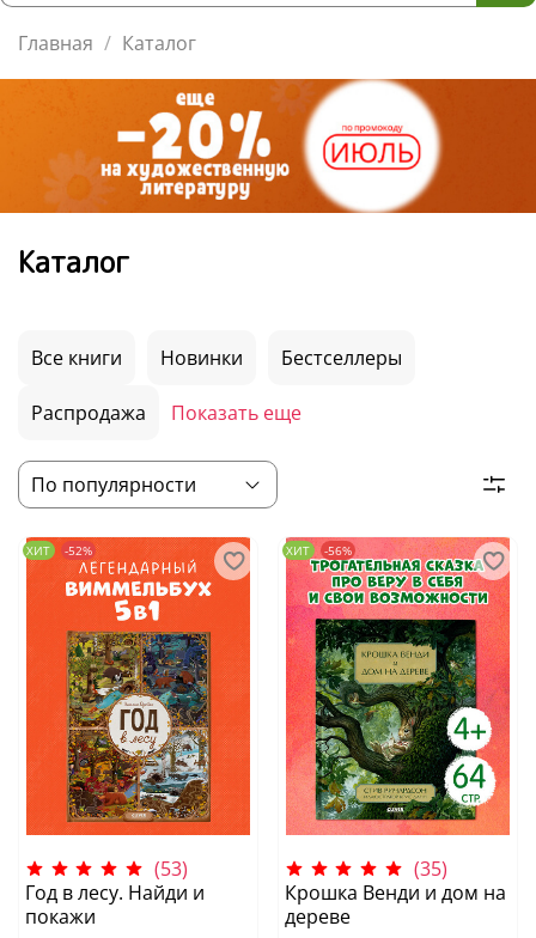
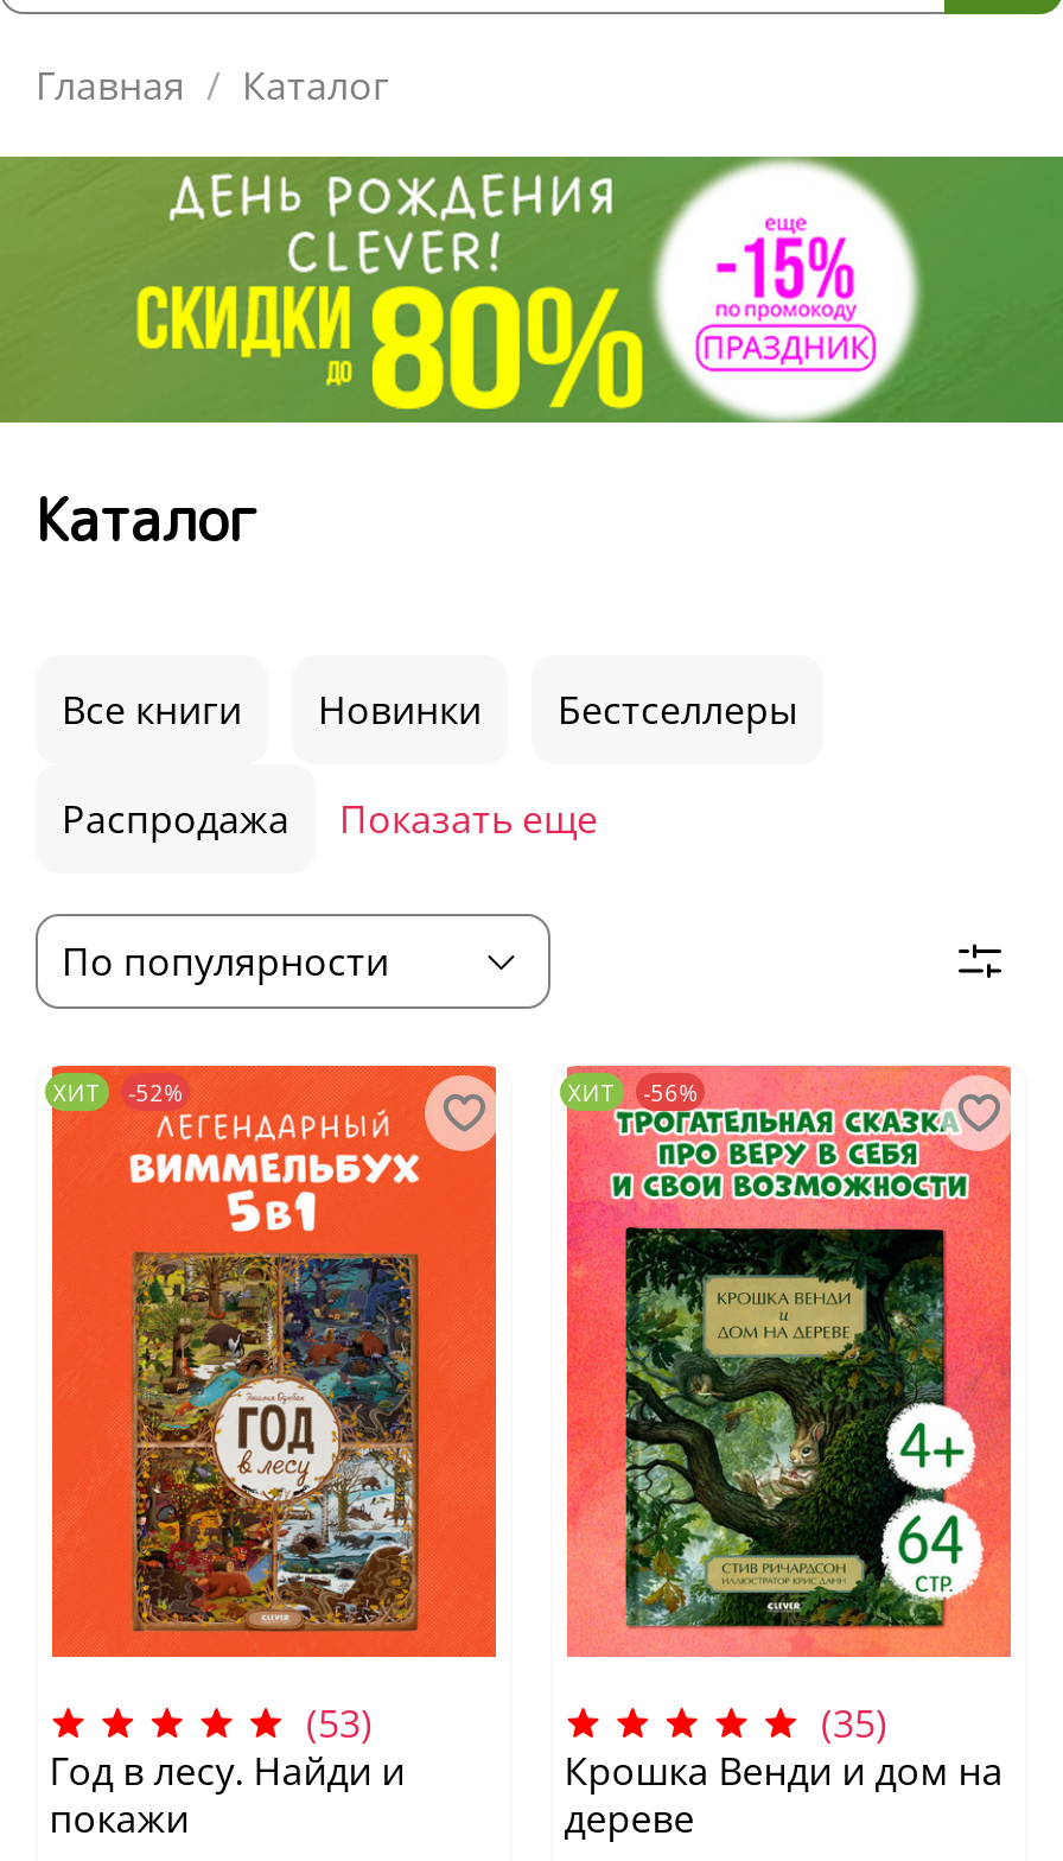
[4,78,532,214] [image] -> [7,154,1056,425] [image]

